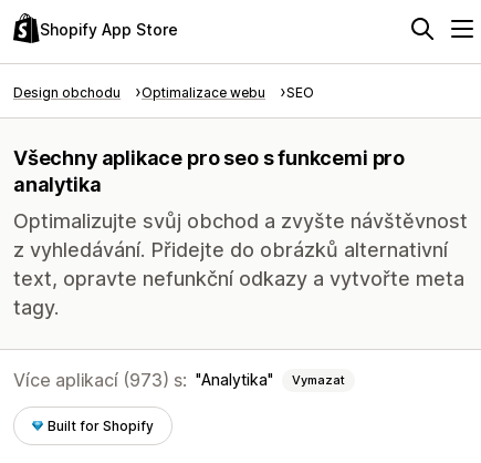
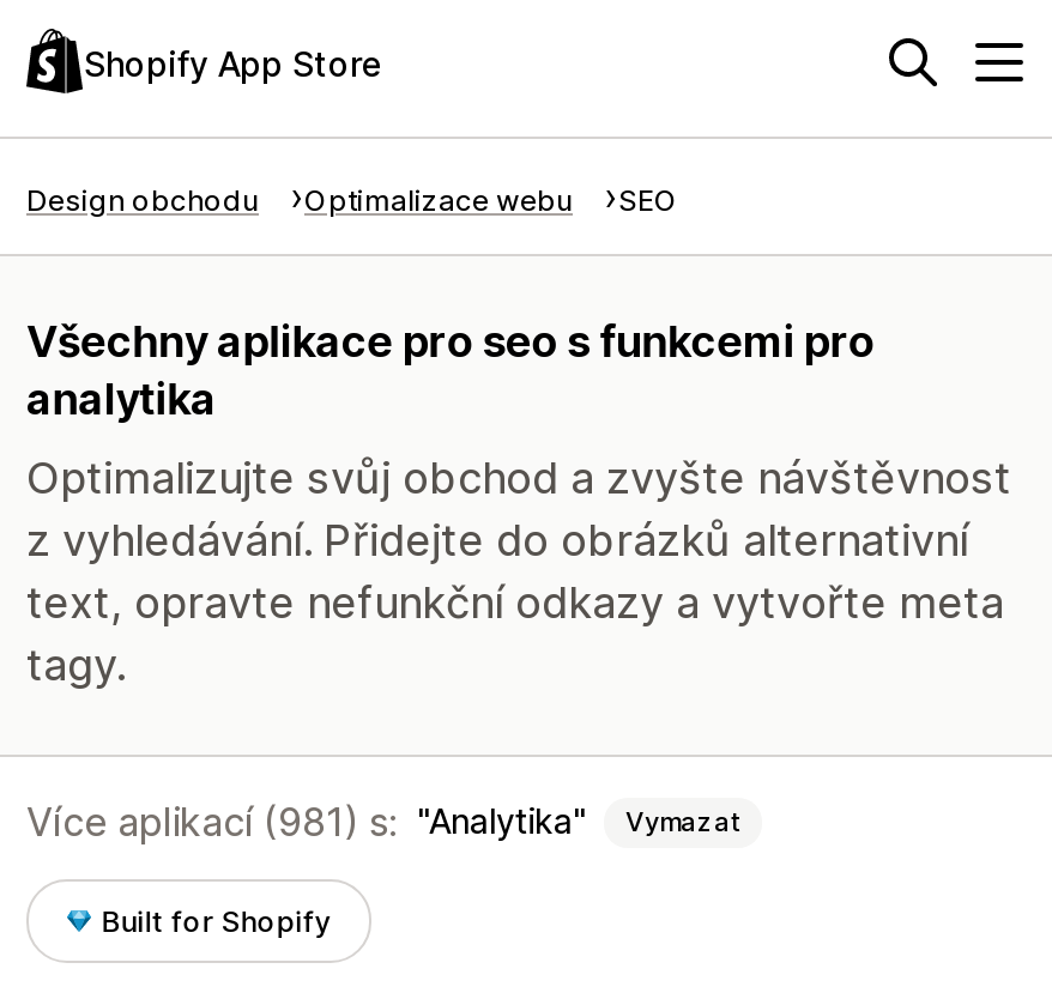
[13,369,187,391] Více aplikací (973) s: -> [26,798,398,846] Více aplikací (981) s:

